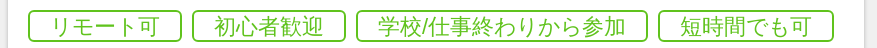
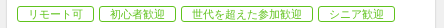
[378,13,812,37] 学校/仕事終わりから参加 | 短時間でも可 -> [192,7,384,19] 世代を超えた参加歓迎 | シニア歓迎

